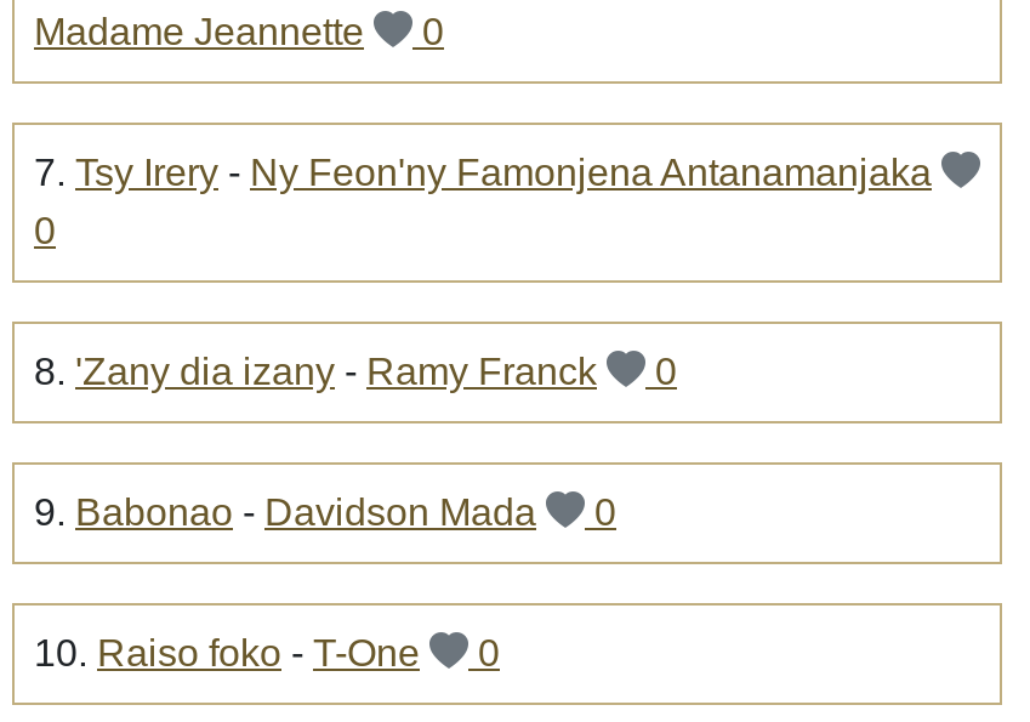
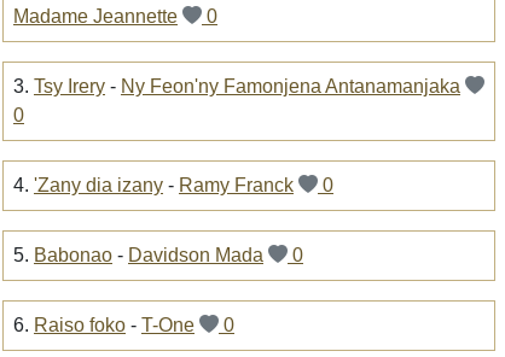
[34,151,932,193] 7. Tsy Irery - Ny Feon'ny Famonjena Antanamanjaka -> [13,76,460,96] 3. Tsy Irery - Ny Feon'ny Famonjena Antanamanjaka
[34,350,597,392] 8. 'Zany dia izany - Ramy Franck -> [13,175,294,195] 4. 'Zany dia izany - Ramy Franck
[34,491,536,532] 9. Babonao - Davidson Mada -> [13,245,263,265] 5. Babonao - Davidson Mada
[34,632,420,673] 10. Raiso foko - T-One -> [13,315,195,335] 6. Raiso foko - T-One

